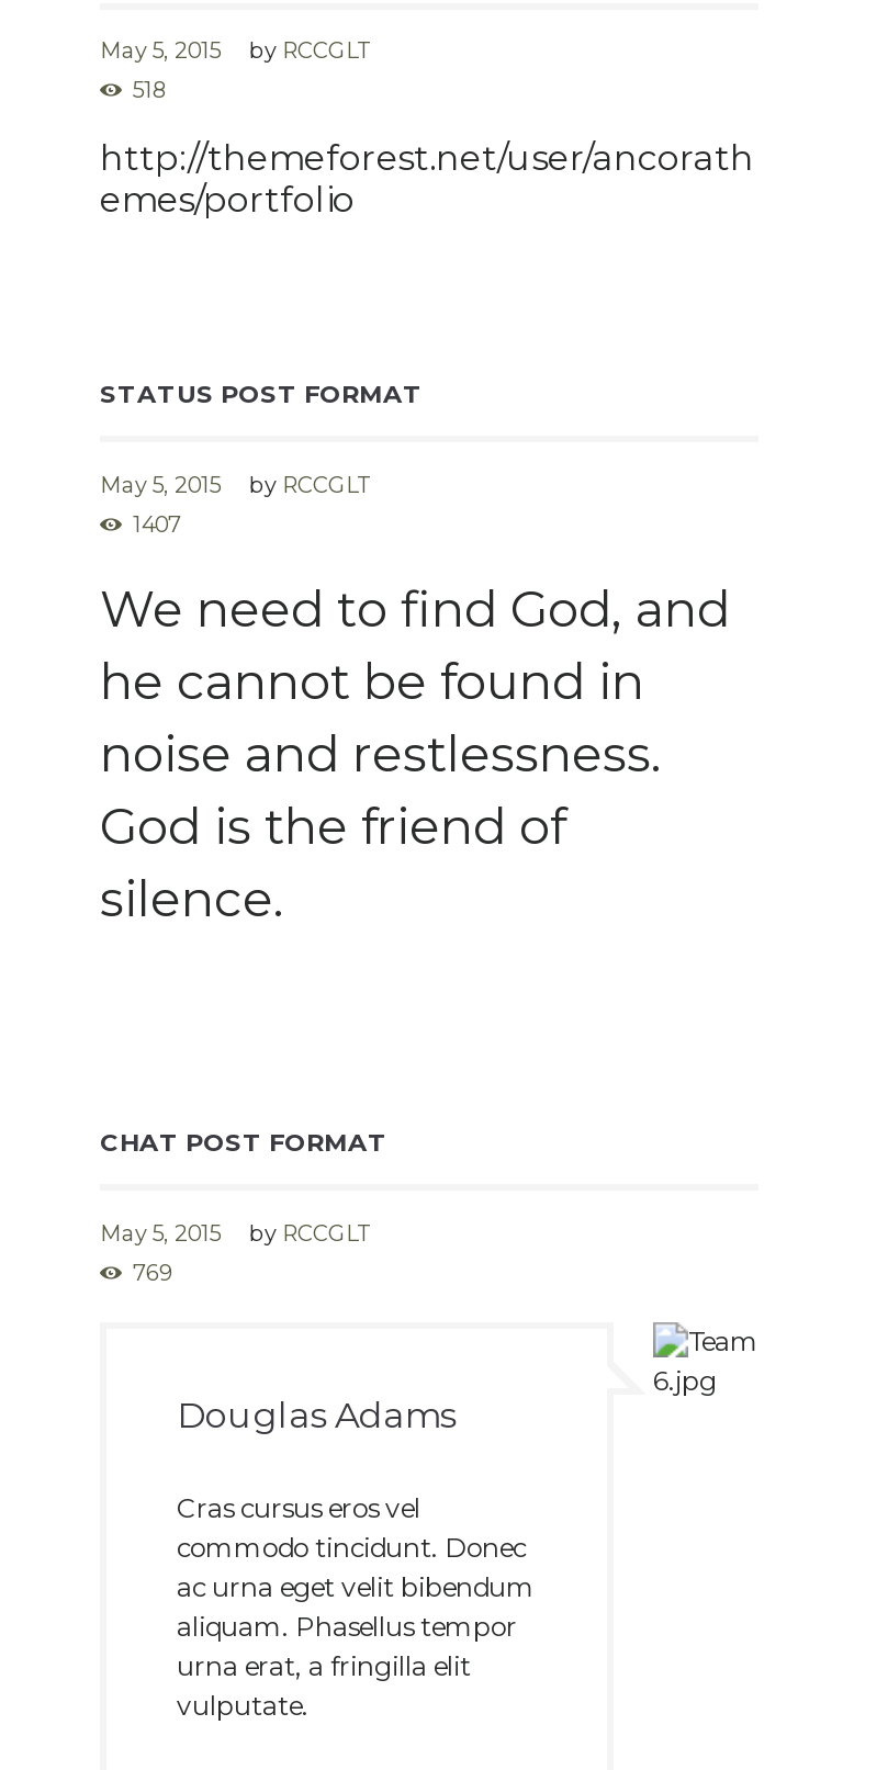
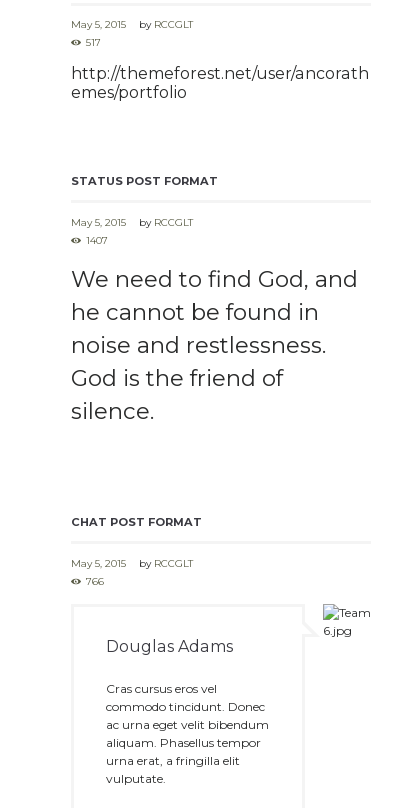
[133,76,166,104] 518 -> [86,36,101,49] 517
[133,1258,172,1286] 769 -> [86,574,104,587] 766

